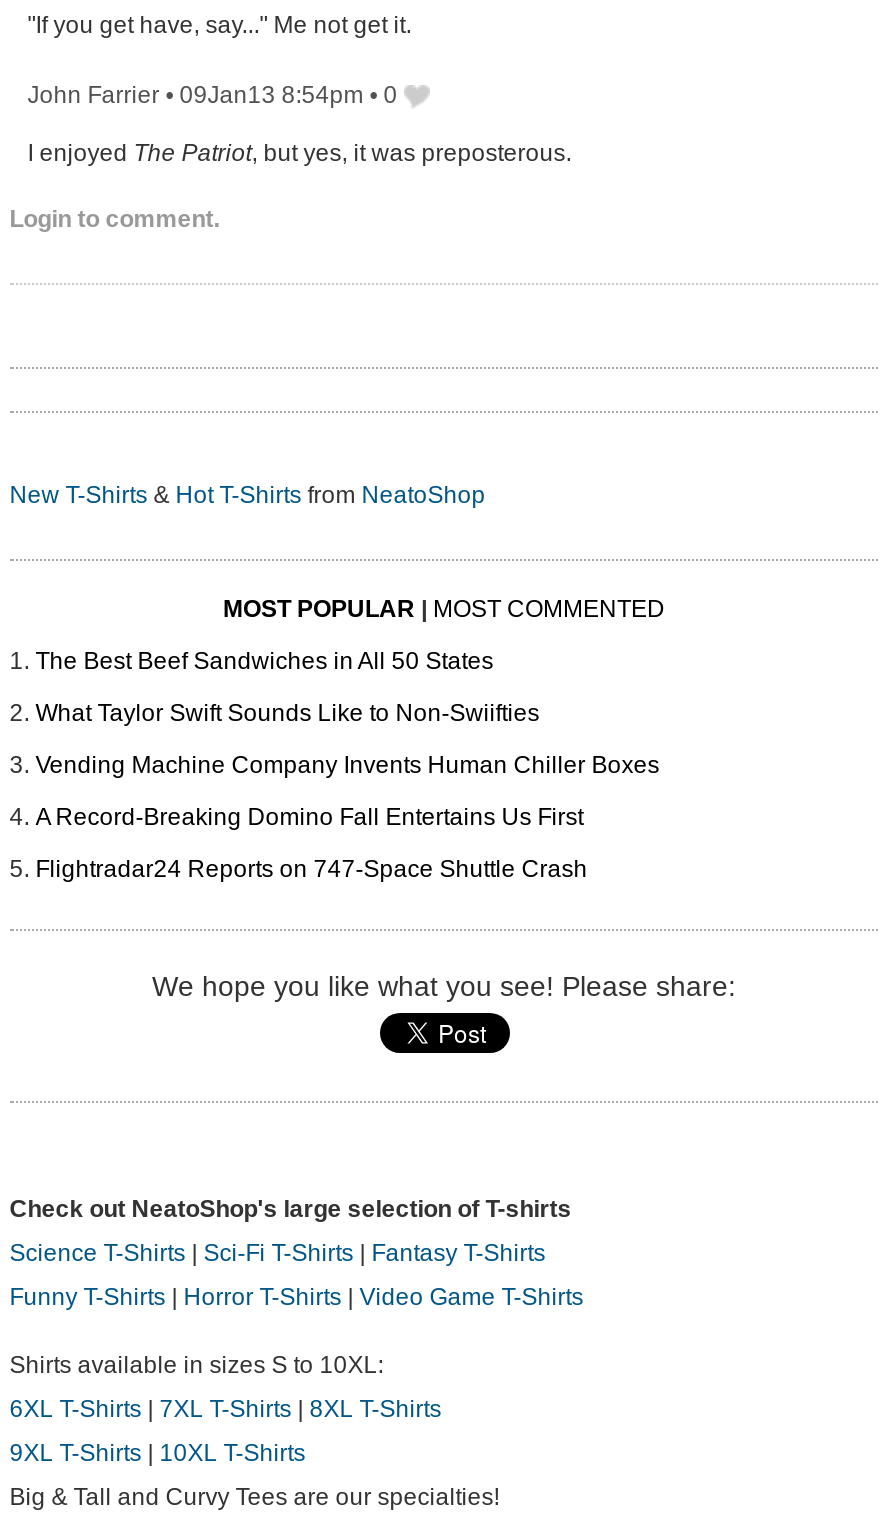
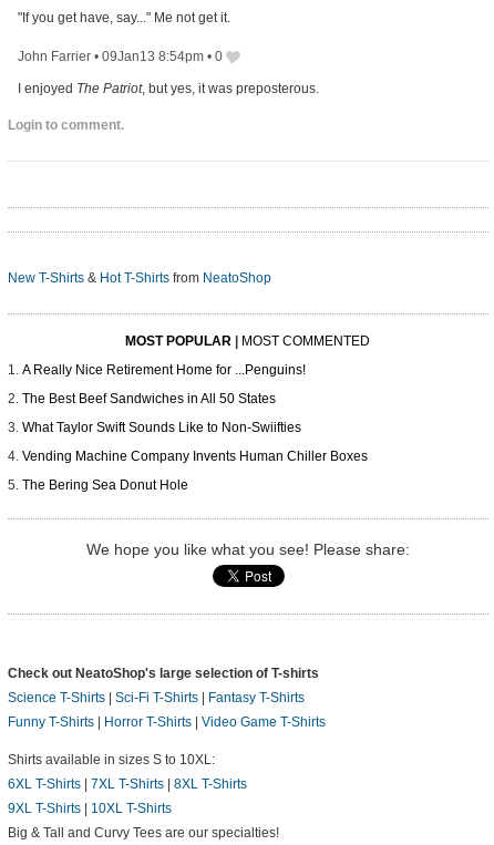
none -> [22,362,305,378] A Really Nice Retirement Home for ...Penguins!
moved [35,648,659,780] -> [22,391,367,464]: The Best Beef Sandwiches in All 50 States | What Taylor Swift Sounds Like to Non-Swiifties | Vending Machine Company Invents Human Chiller Boxes
[35,804,587,884] A Record-Breaking Domino Fall Entertains Us First | Flightradar24 Reports on 747-Space Shuttle Crash -> [22,478,188,493] The Bering Sea Donut Hole

